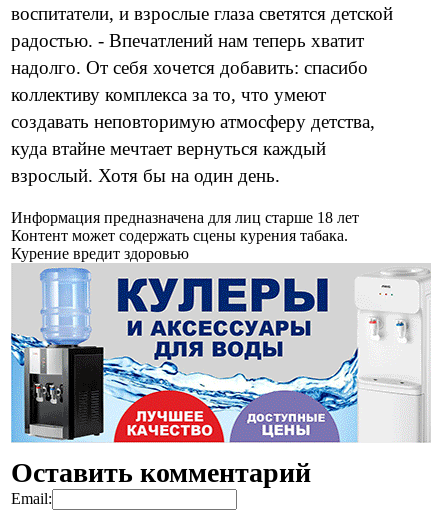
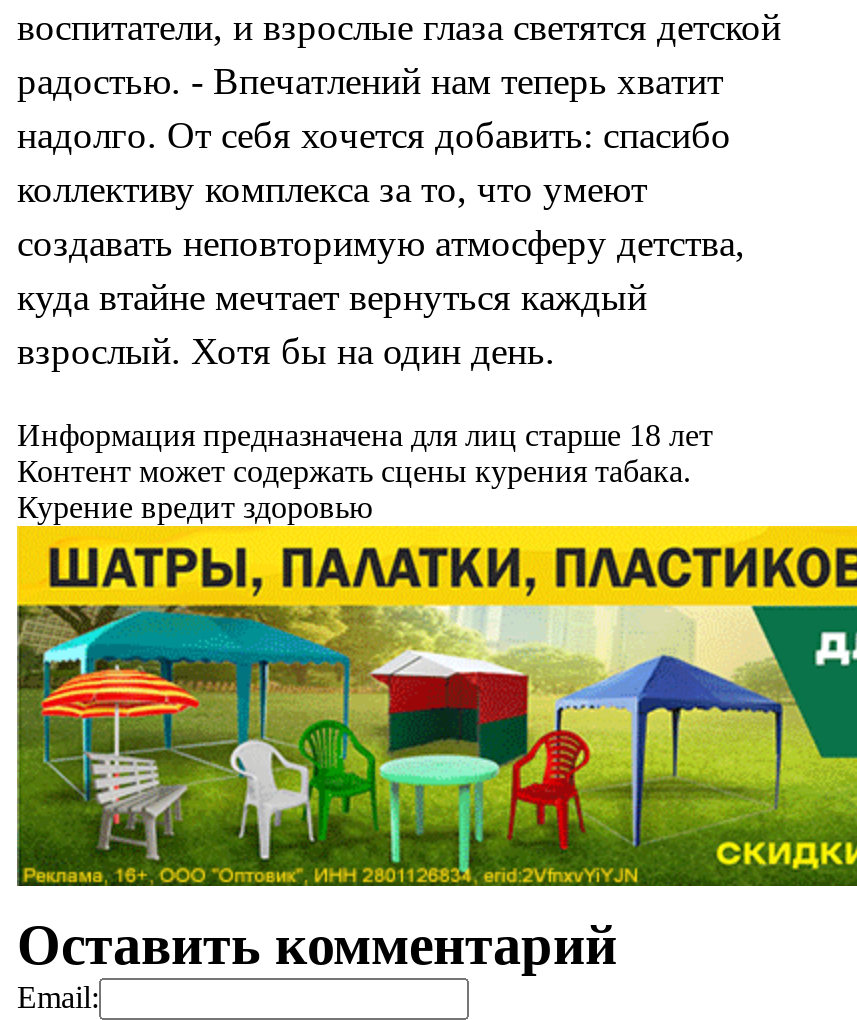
[10,263,428,443] [image] -> [15,524,851,888] [image]

